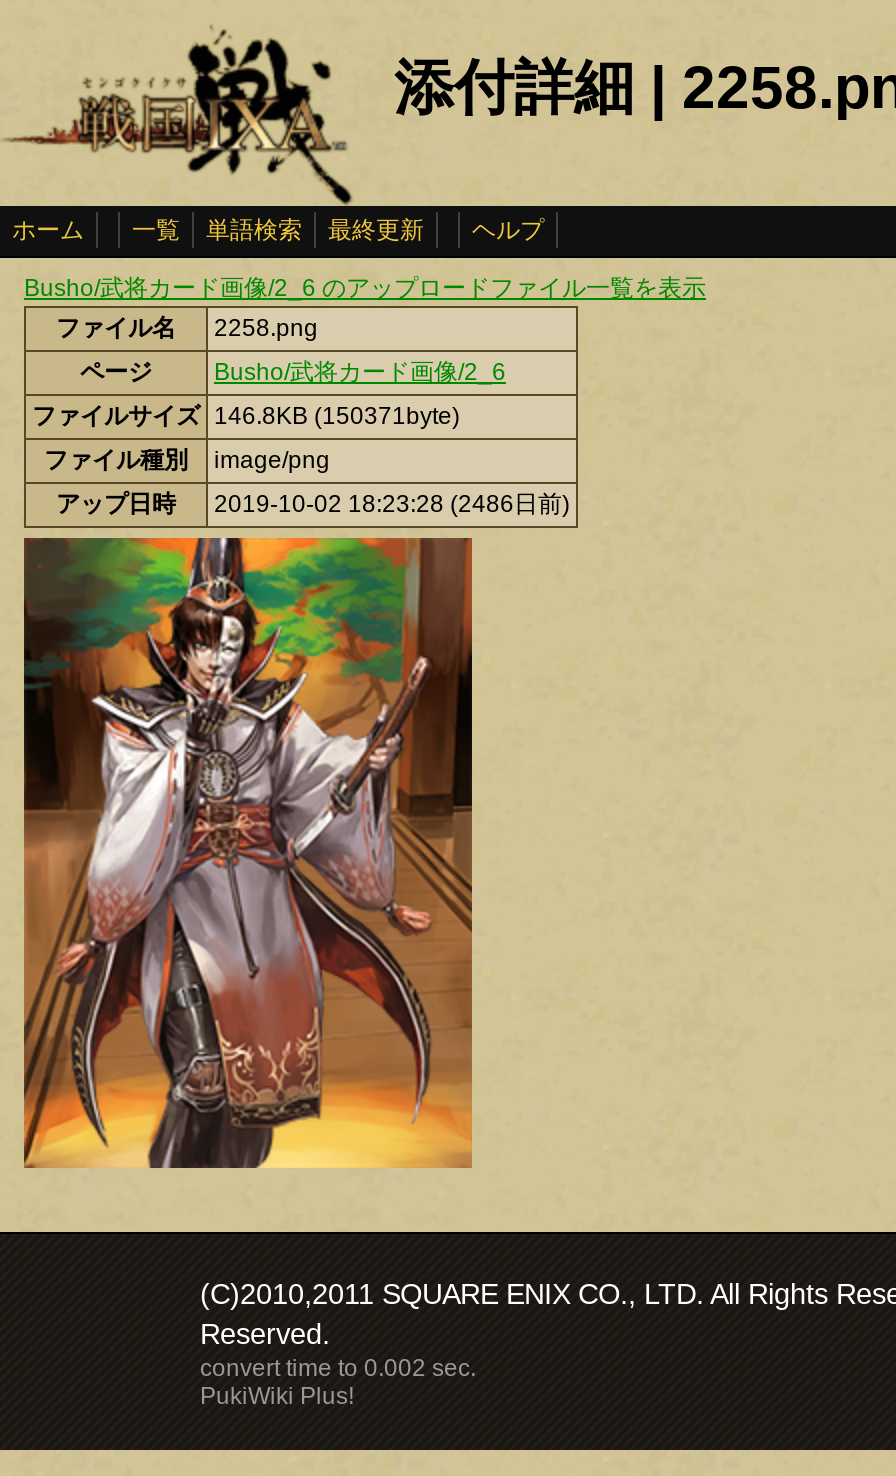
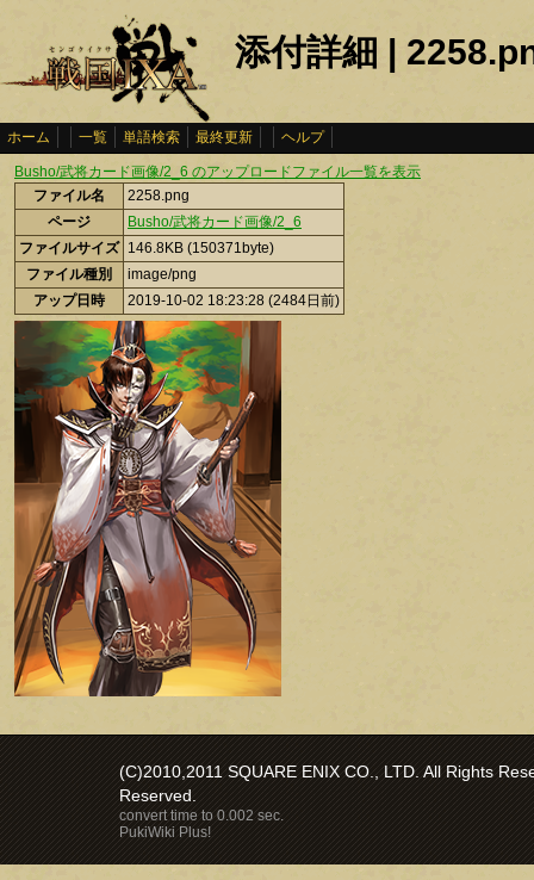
[56,490,570,518] アップ日時 2019-10-02 18:23:28 (2486日前) -> [33,292,340,309] アップ日時 2019-10-02 18:23:28 (2484日前)

